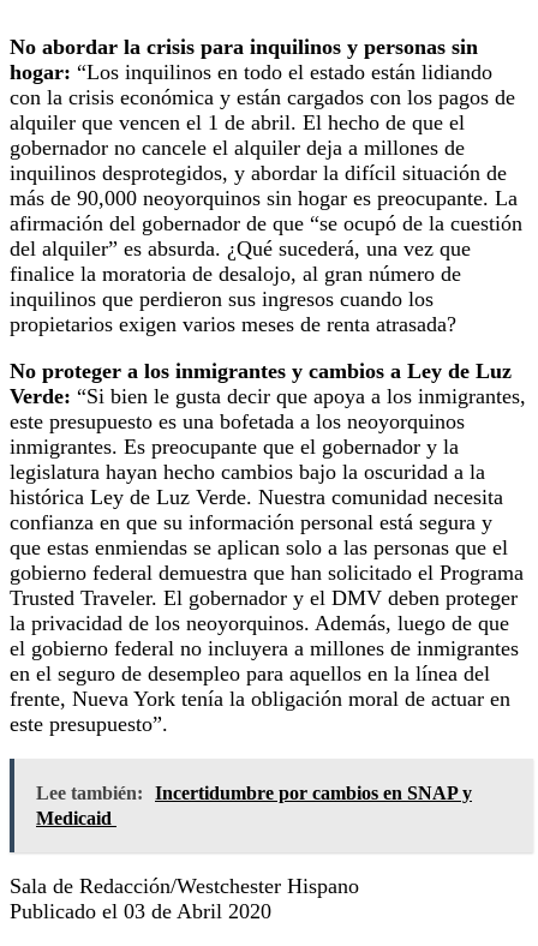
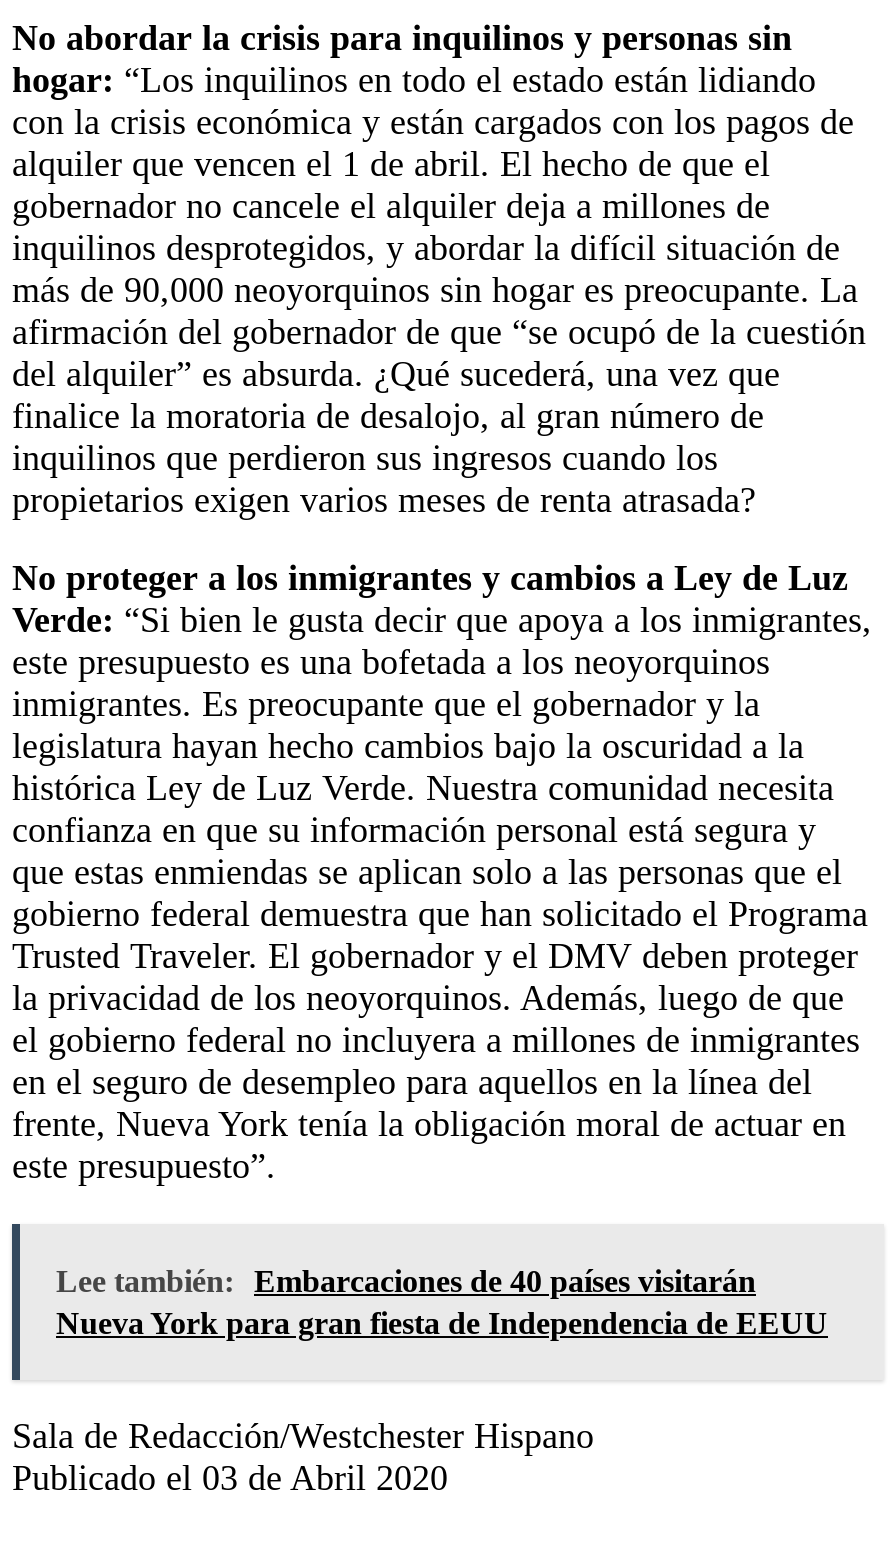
[36,782,472,828] Lee también: Incertidumbre por cambios en SNAP y | Medicaid -> [56,1264,828,1340] Lee también: Embarcaciones de 40 países visitarán | Nueva York para gran fiesta de Independencia de EEUU

